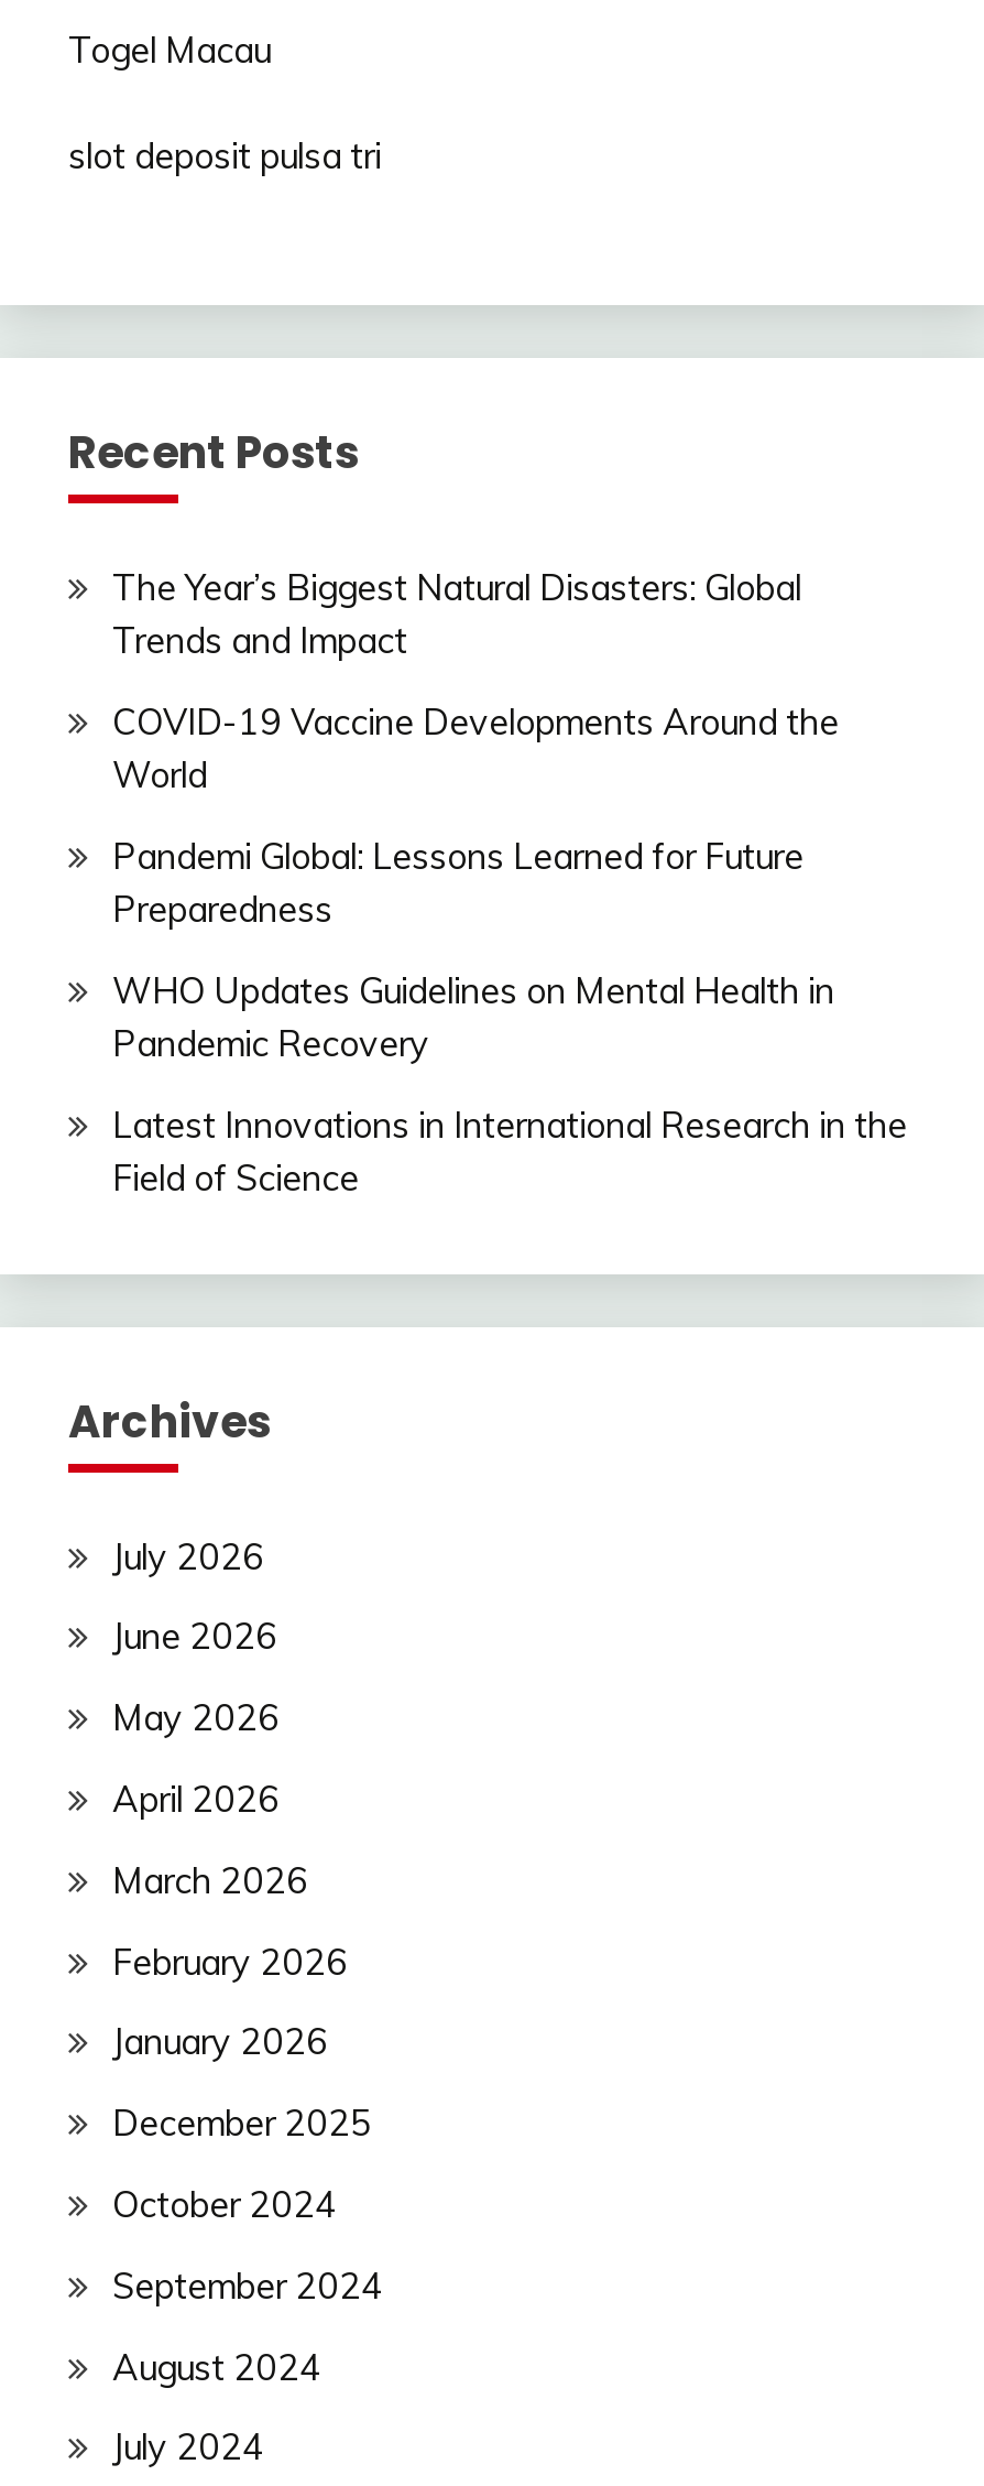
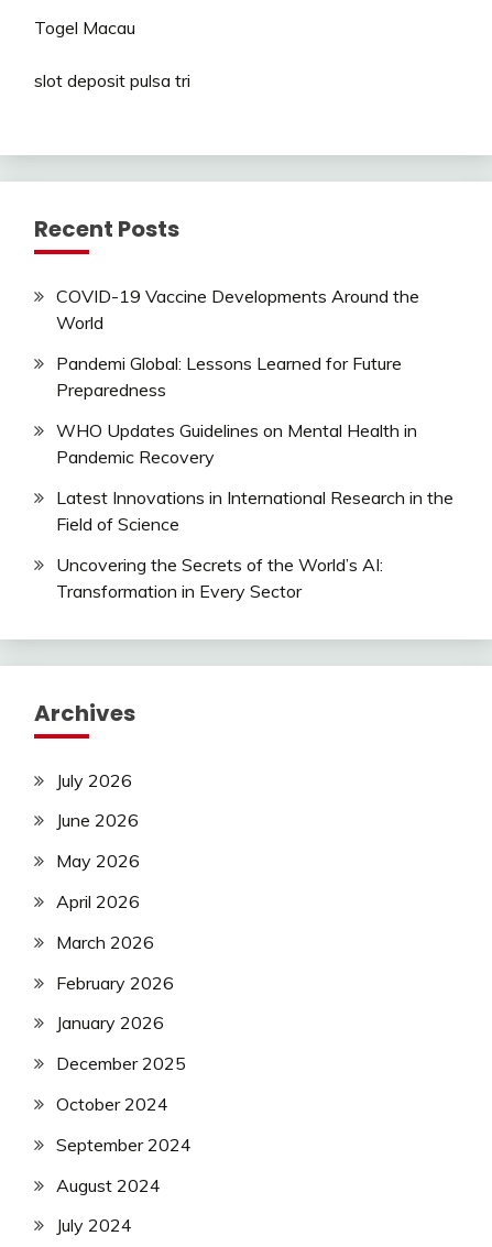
[112,566,801,663] The Year’s Biggest Natural Disasters: Global | Trends and Impact -> none
moved [112,700,907,1199] -> [56,286,453,535]: COVID-19 Vaccine Developments Around the | World | Pandemi Global: Lessons Learned for Future | Preparedness | WHO Updates Guidelines on Mental Health in | Pandemic Recovery | Latest Innovations in International Research in the | Field of Science
none -> [56,553,383,602] Uncovering the Secrets of the World’s AI: | Transformation in Every Sector

